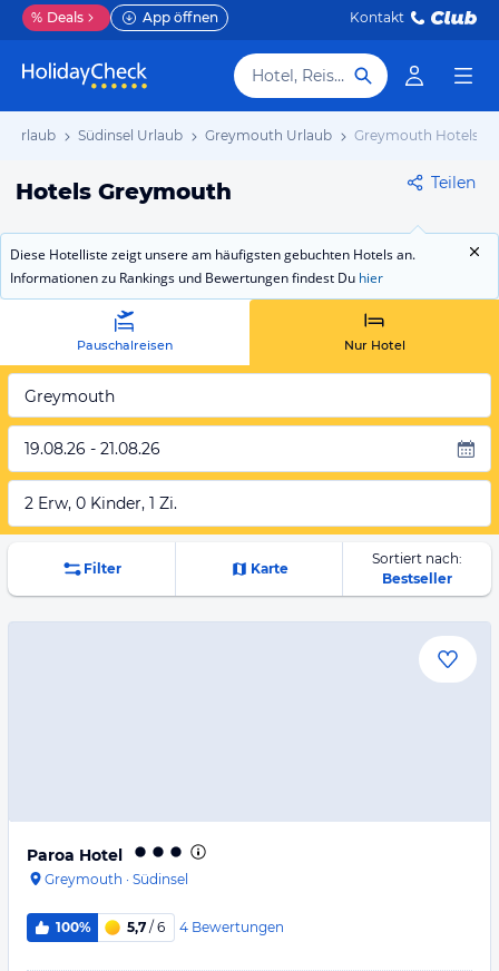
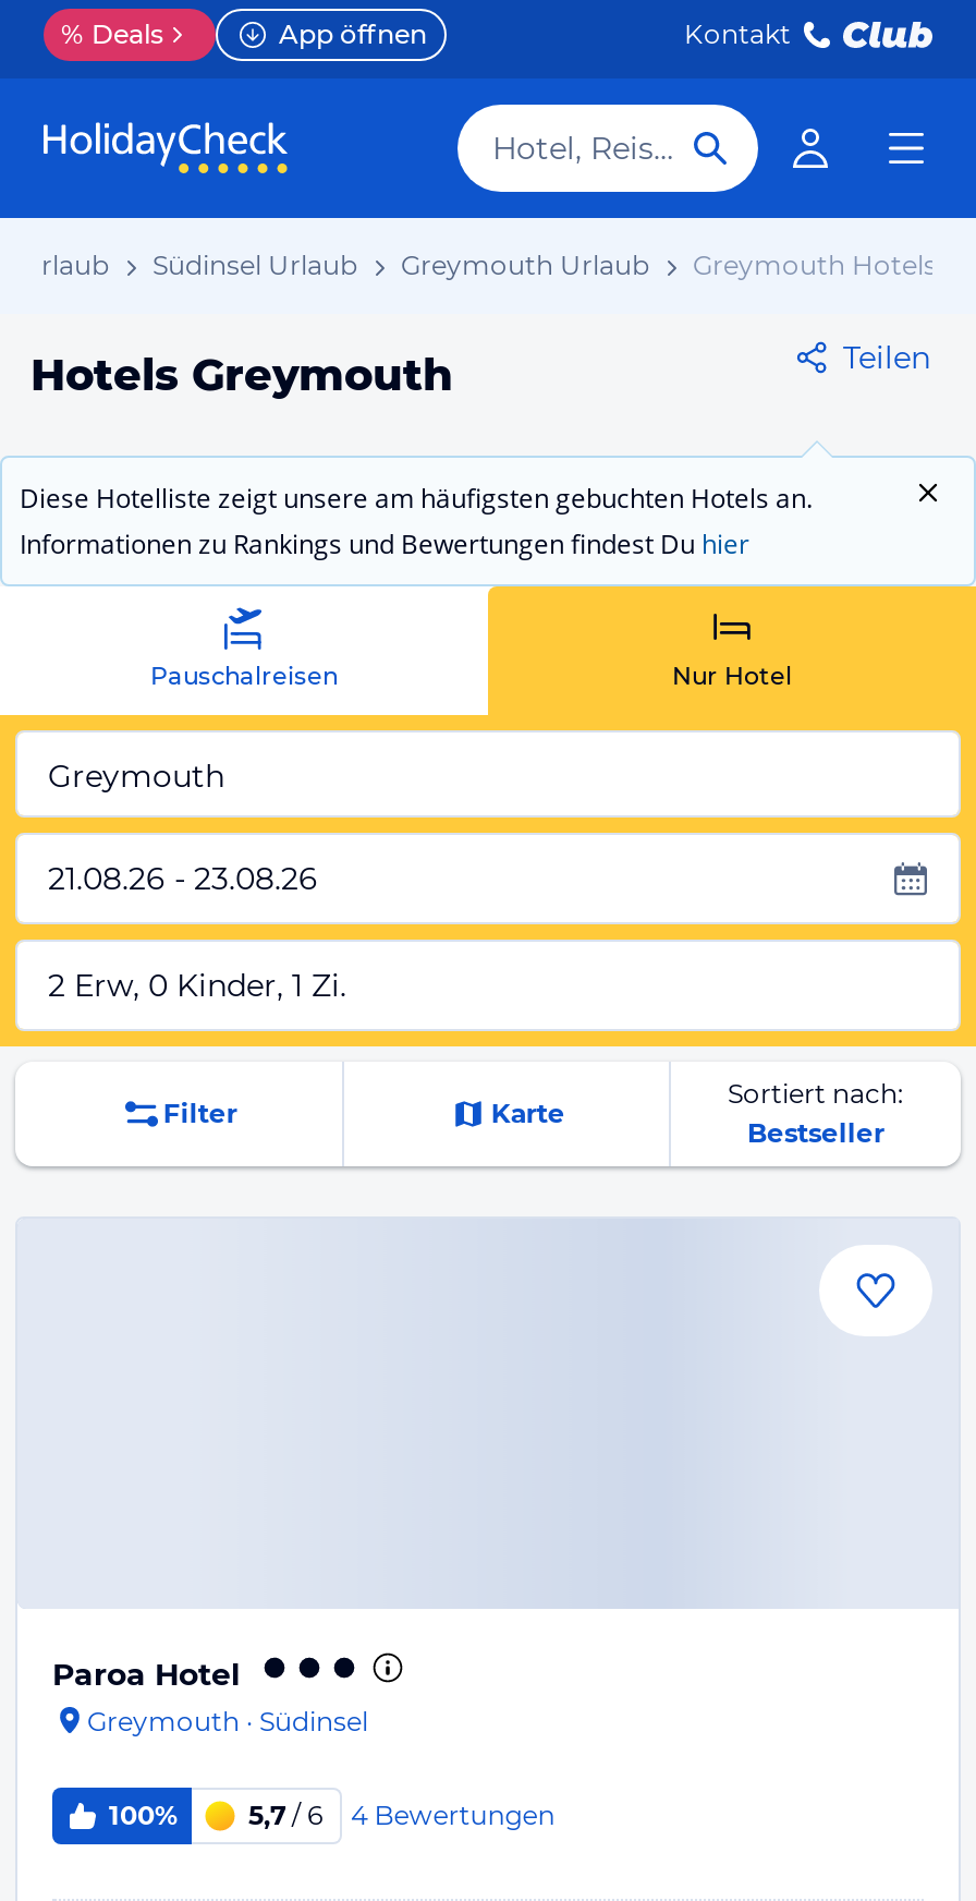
[25,439,160,459] 19.08.26 - 21.08.26 -> [48,859,318,898] 21.08.26 - 23.08.26

